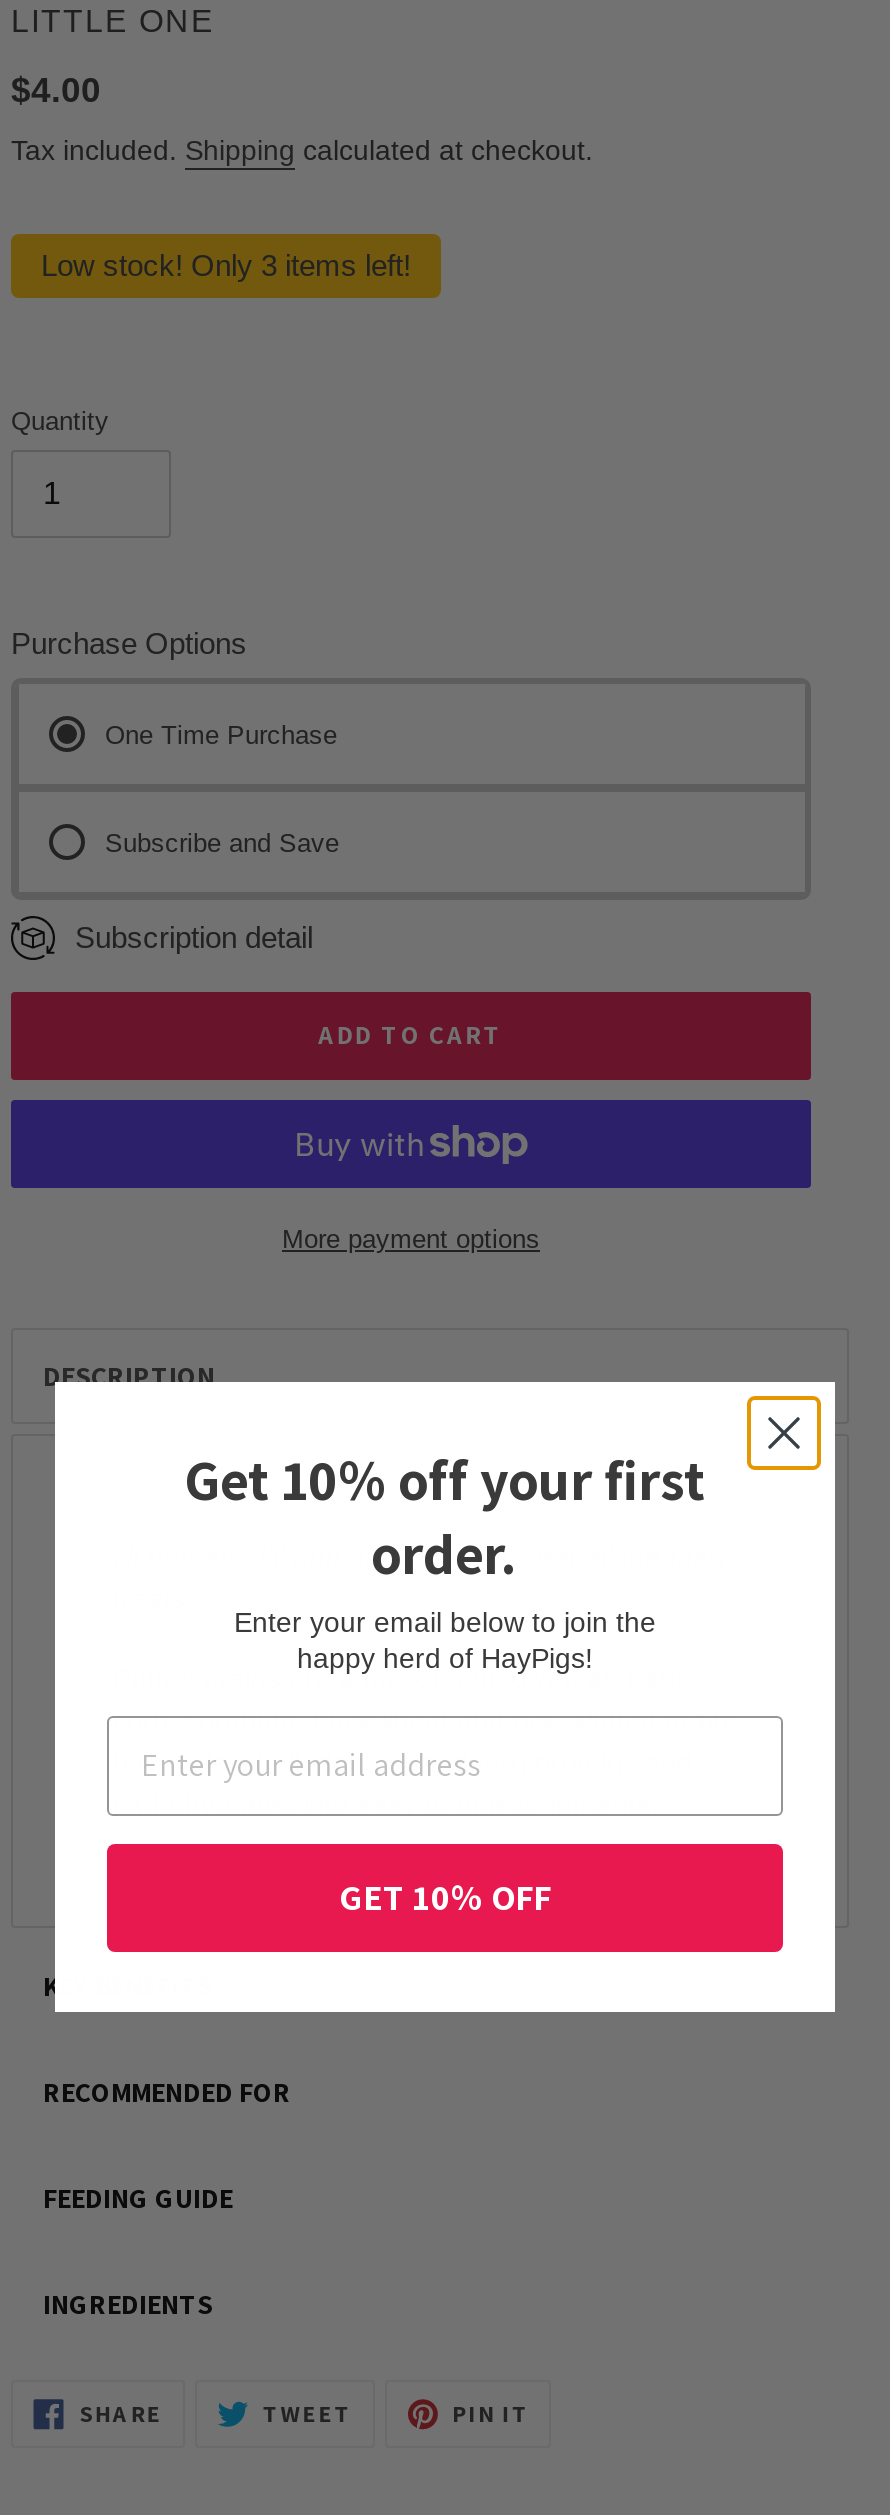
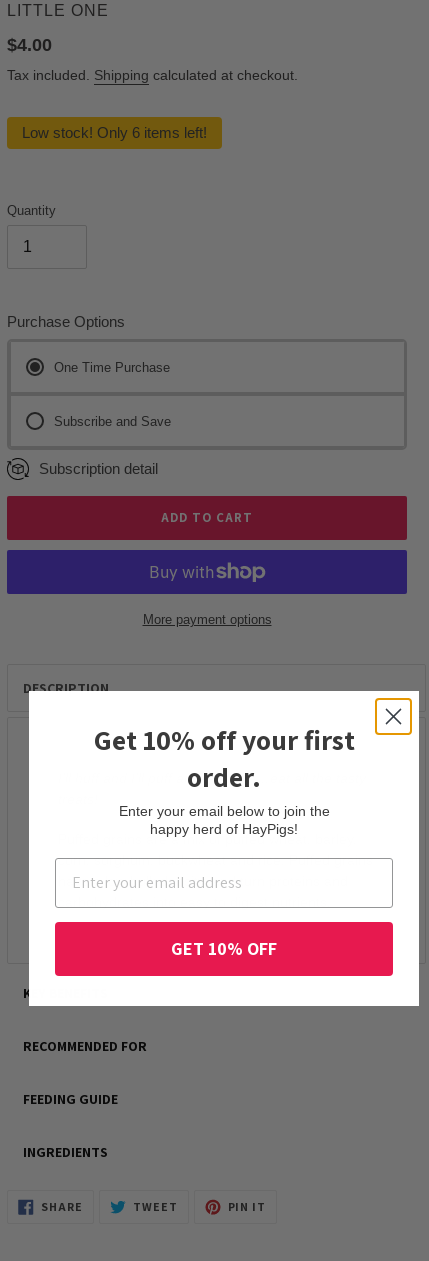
[41,248,411,282] Low stock! Only 3 items left! -> [22,124,207,141] Low stock! Only 6 items left!

